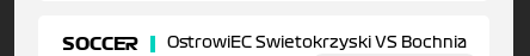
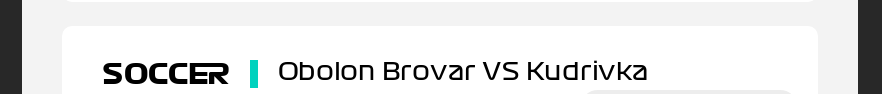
[167,36,467,50] OstrowiEC Swietokrzyski VS Bochnia -> [278,60,648,84] Obolon Brovar VS Kudrivka

